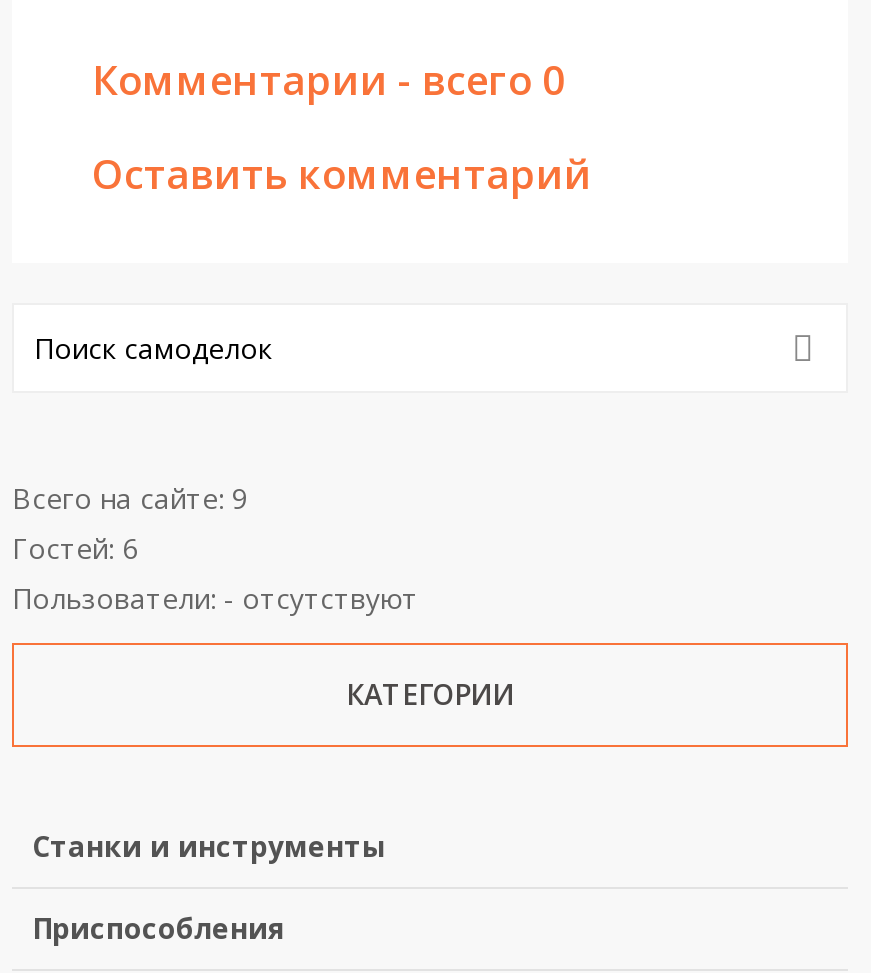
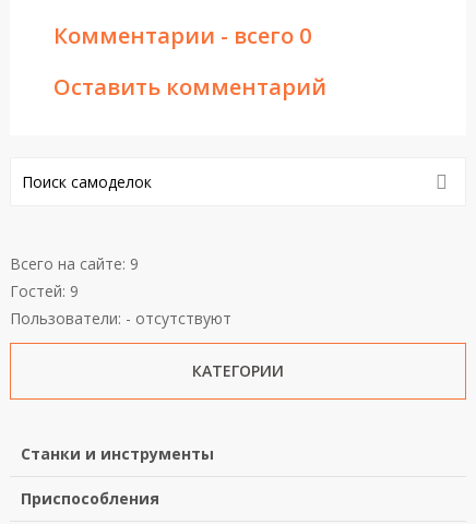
[12,529,138,567] Гостей: 6 -> [10,281,79,301] Гостей: 9

